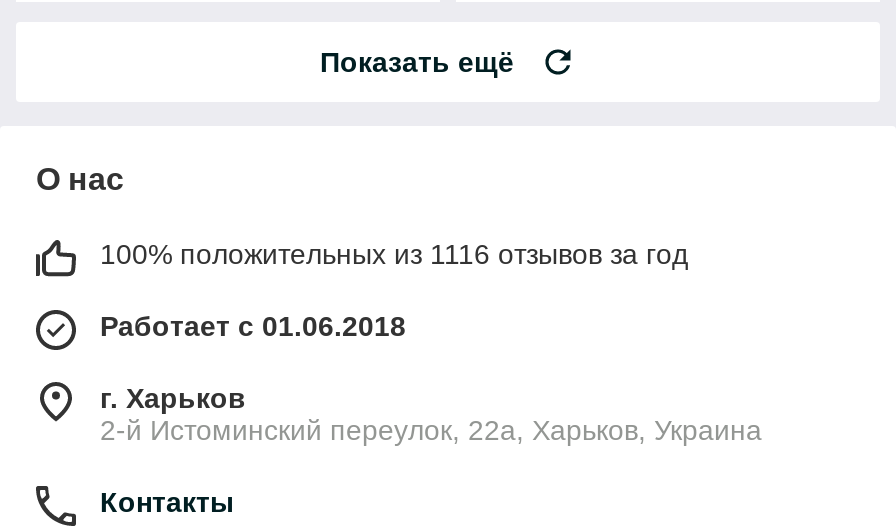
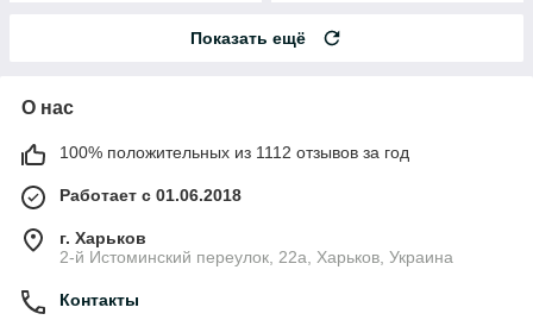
[100,238,688,270] 100% положительных из 1116 отзывов за год -> [59,143,409,162] 100% положительных из 1112 отзывов за год

